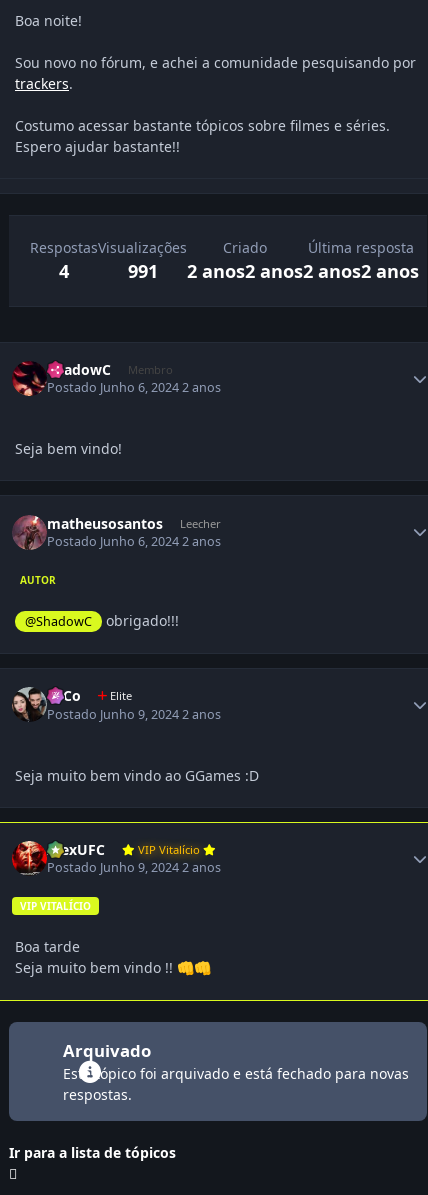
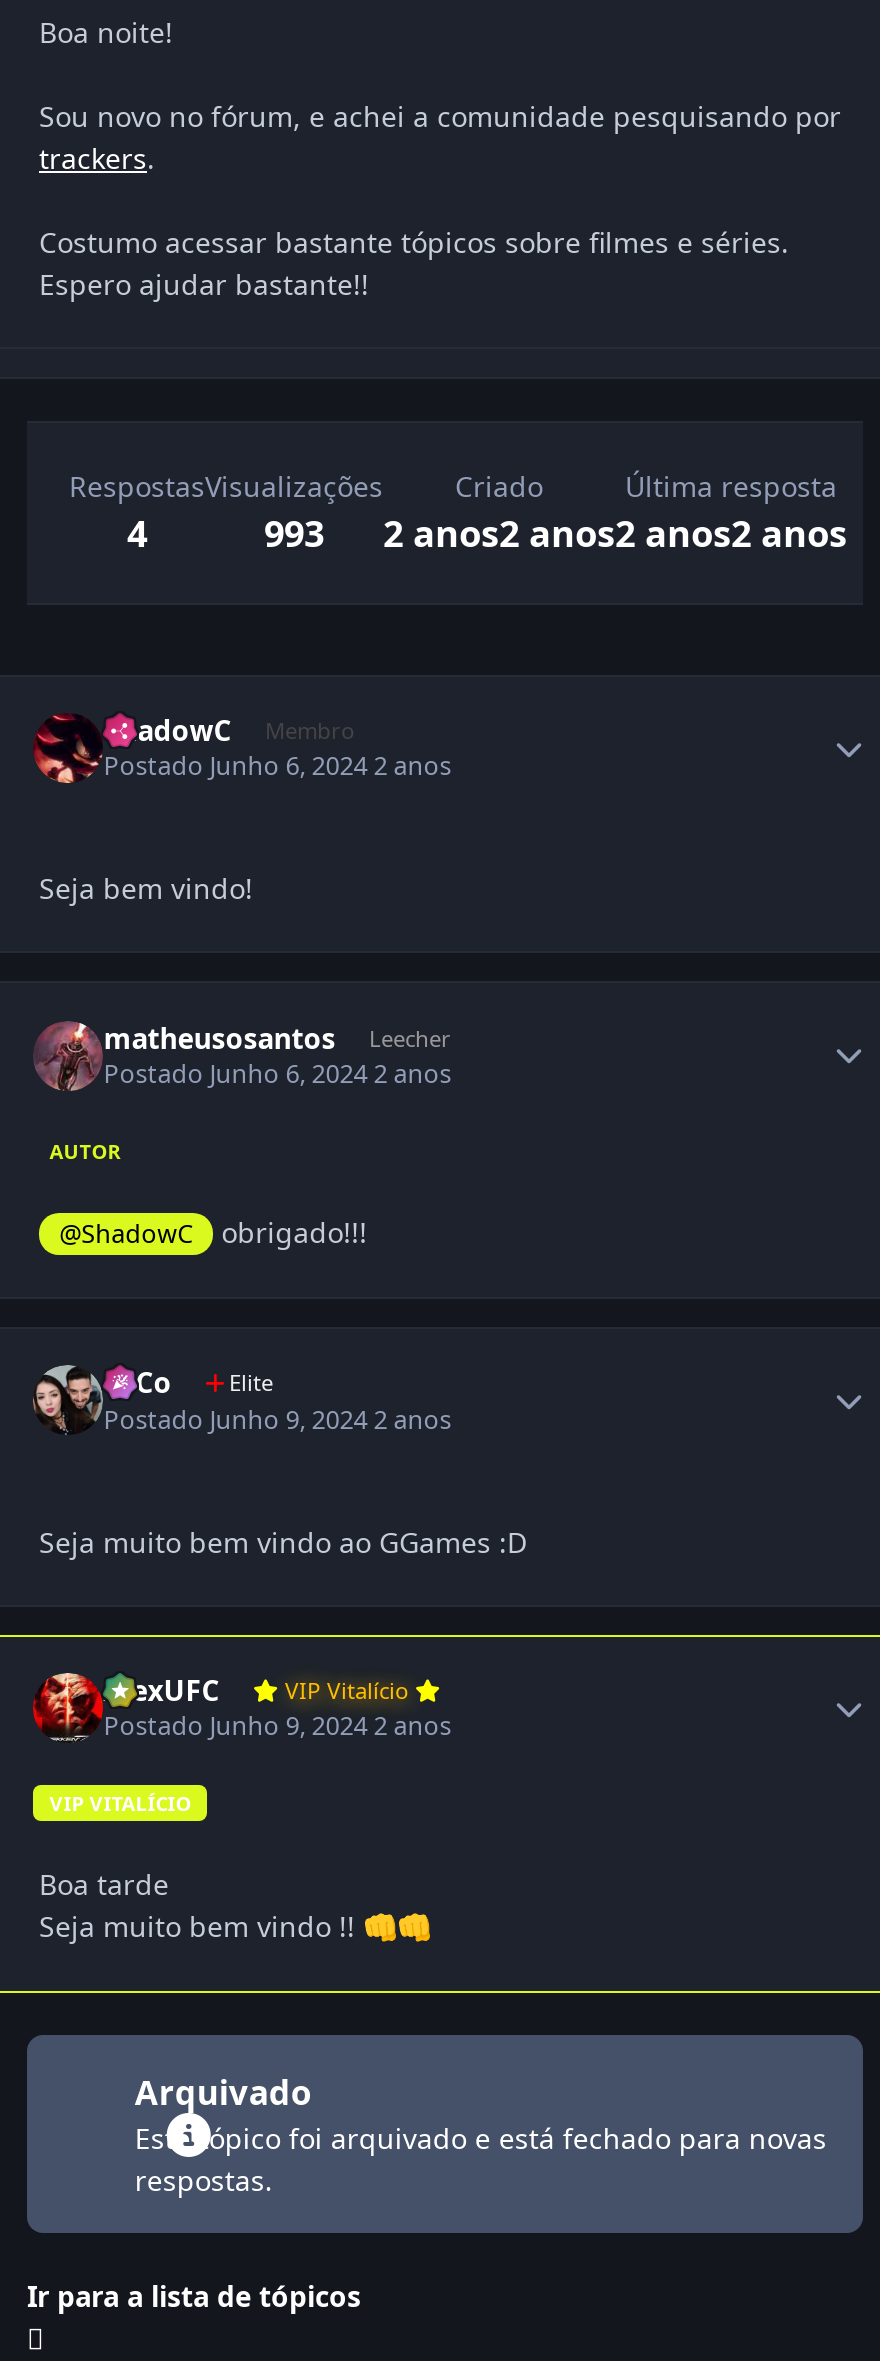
[127,259,419,283] 991 2 anos2 anos 2 anos2 anos -> [264,509,847,557] 993 2 anos2 anos 2 anos2 anos

